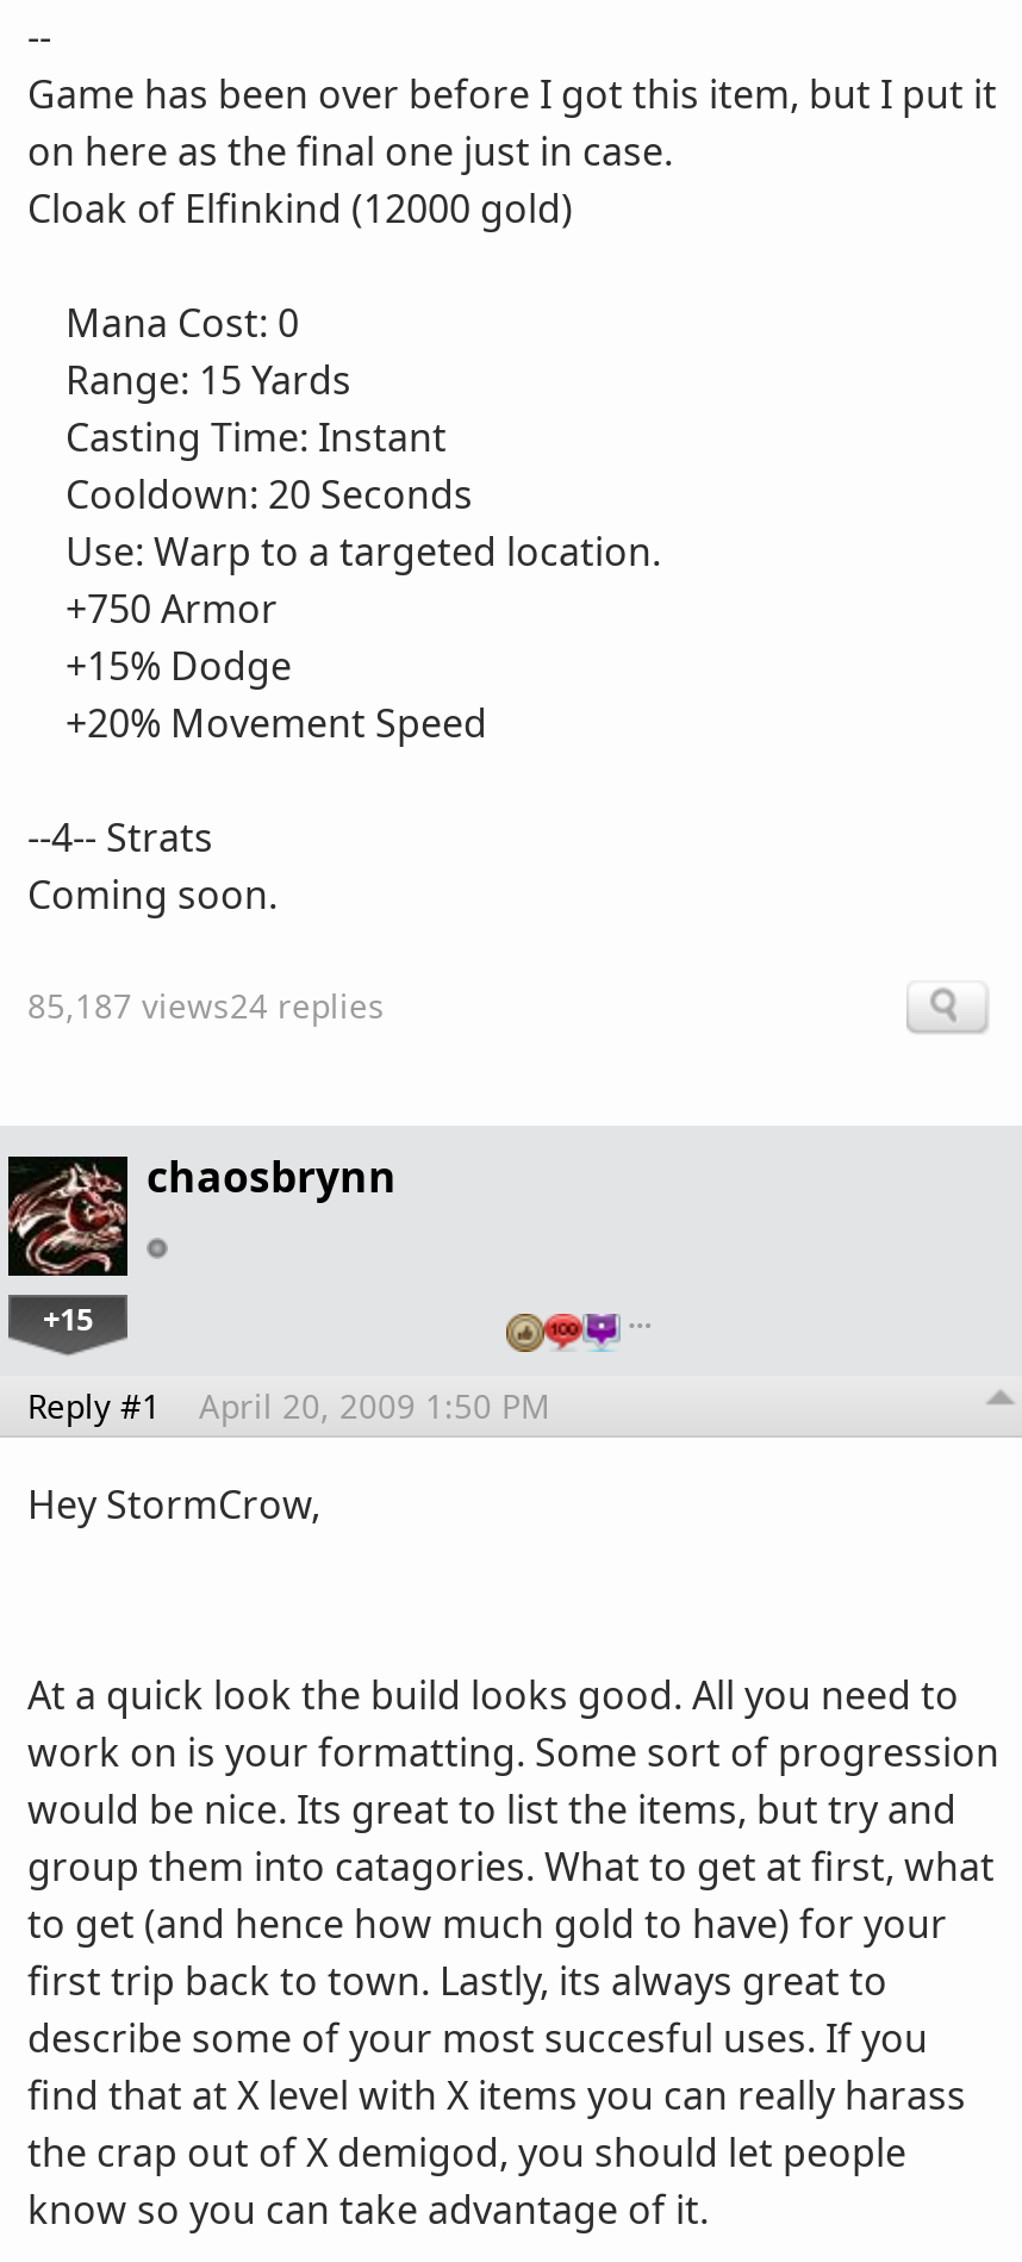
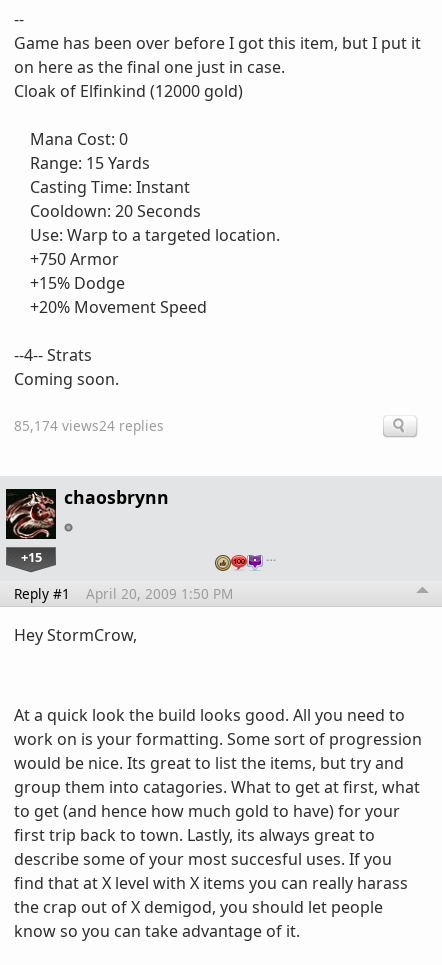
[27,982,385,1027] 85,187 views24 replies -> [14,416,164,435] 85,174 views24 replies

